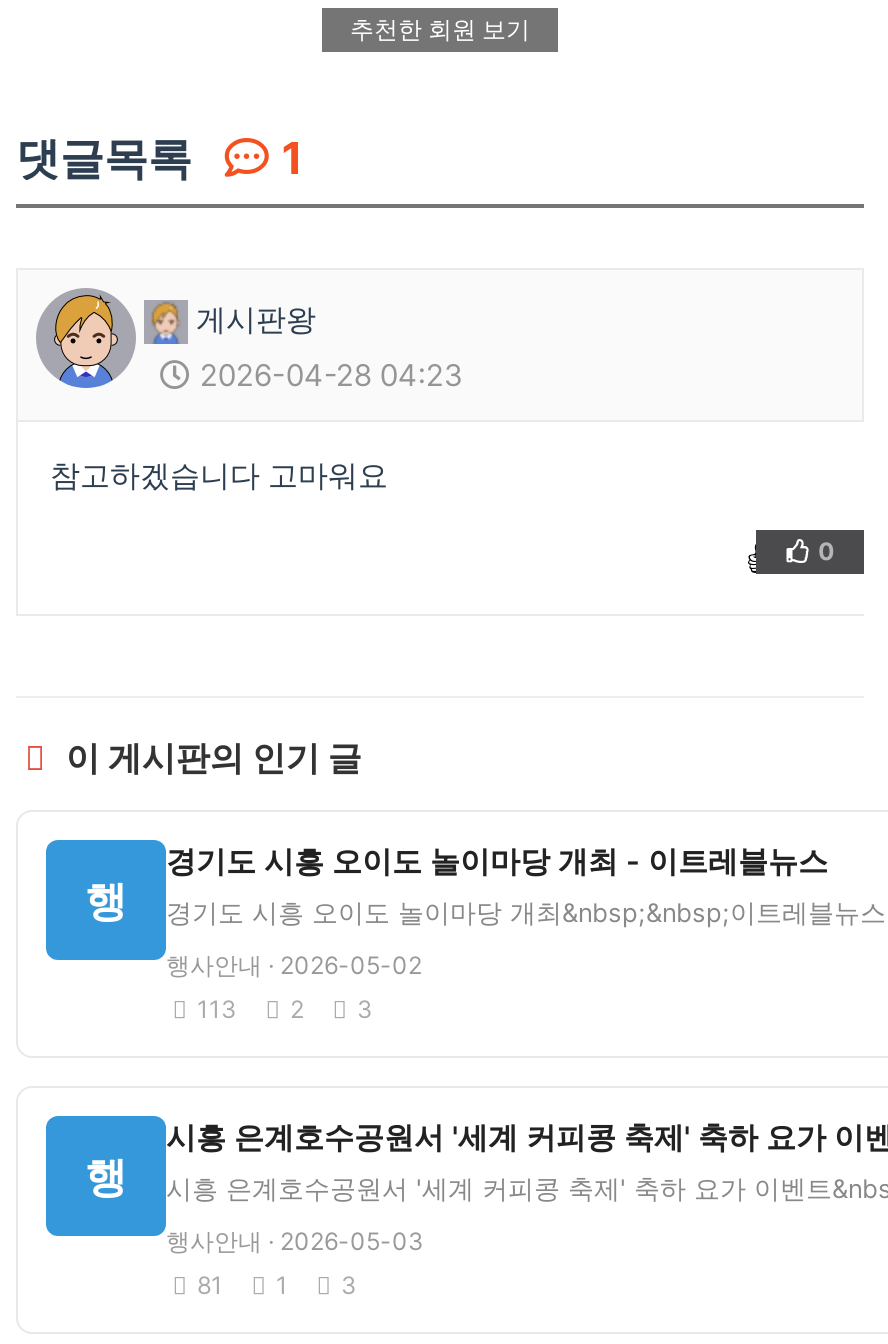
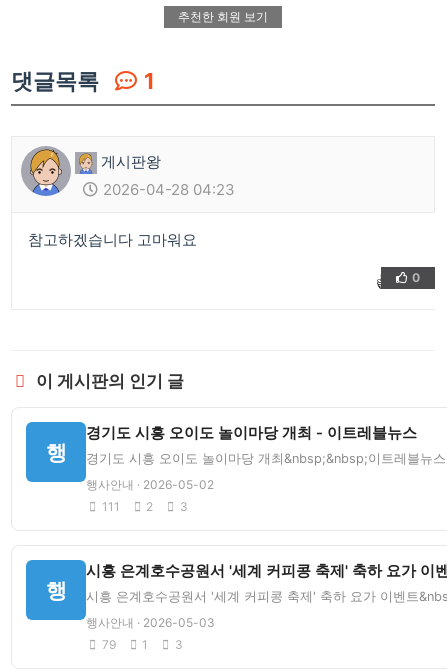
[197,994,373,1024] 113 2 3 -> [101,499,187,514] 111 2 3
[197,1270,357,1300] 81 1 3 -> [101,637,182,652] 79 1 3

